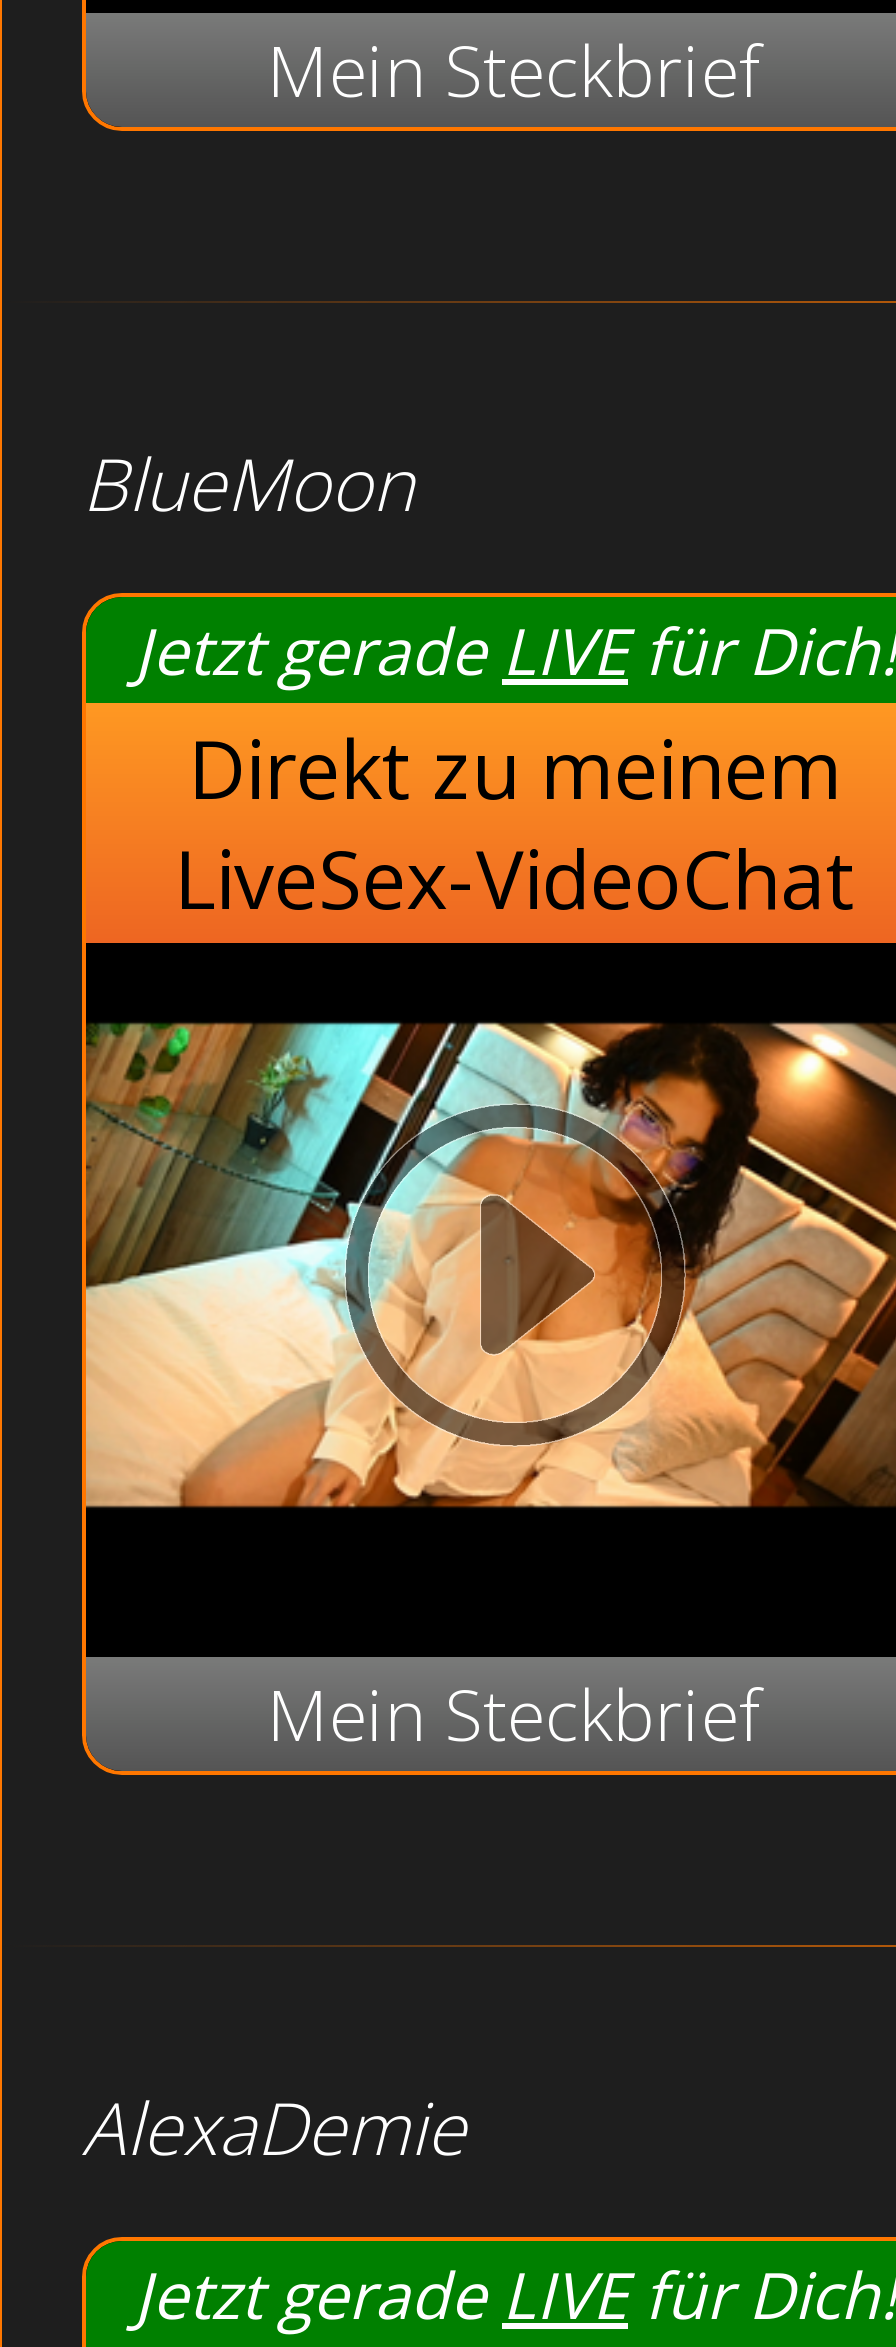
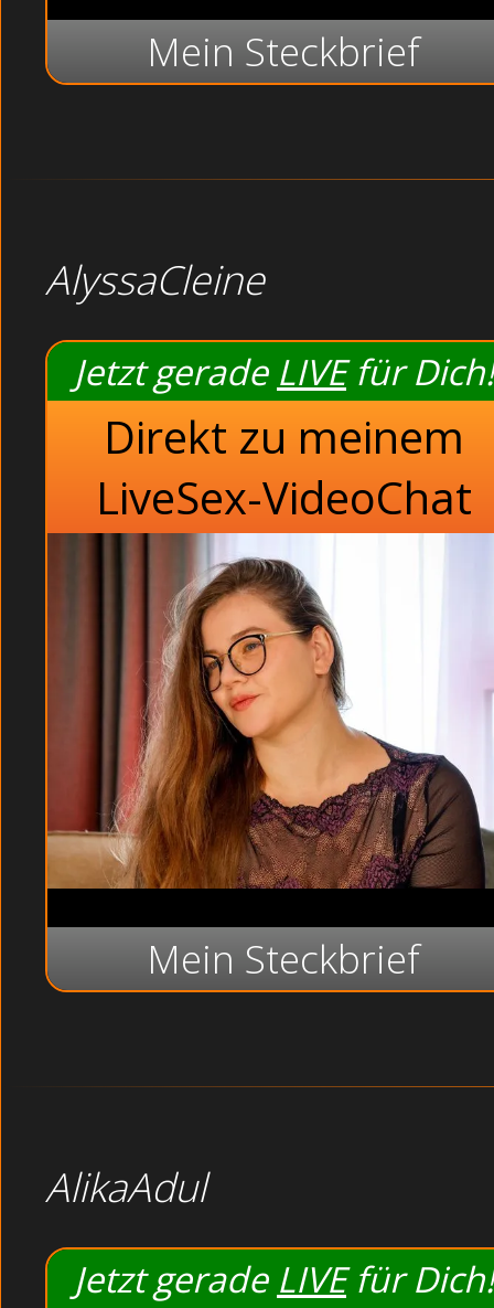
[82,436,414,534] BlueMoon -> [45,253,265,307] AlyssaCleine
[84,941,890,1587] [image] -> [46,532,491,890] [image]
[82,2080,466,2178] AlexaDemie -> [45,1161,206,1215] AlikaAdul

